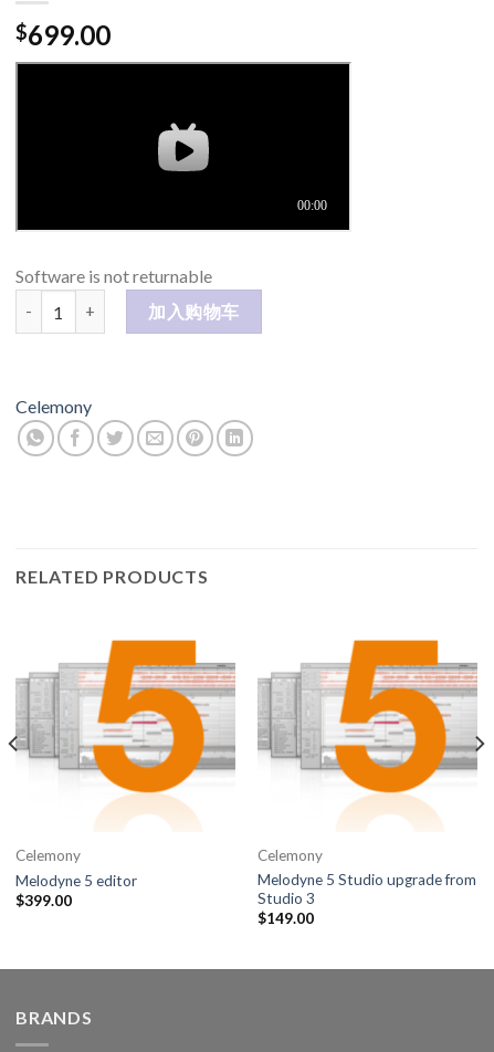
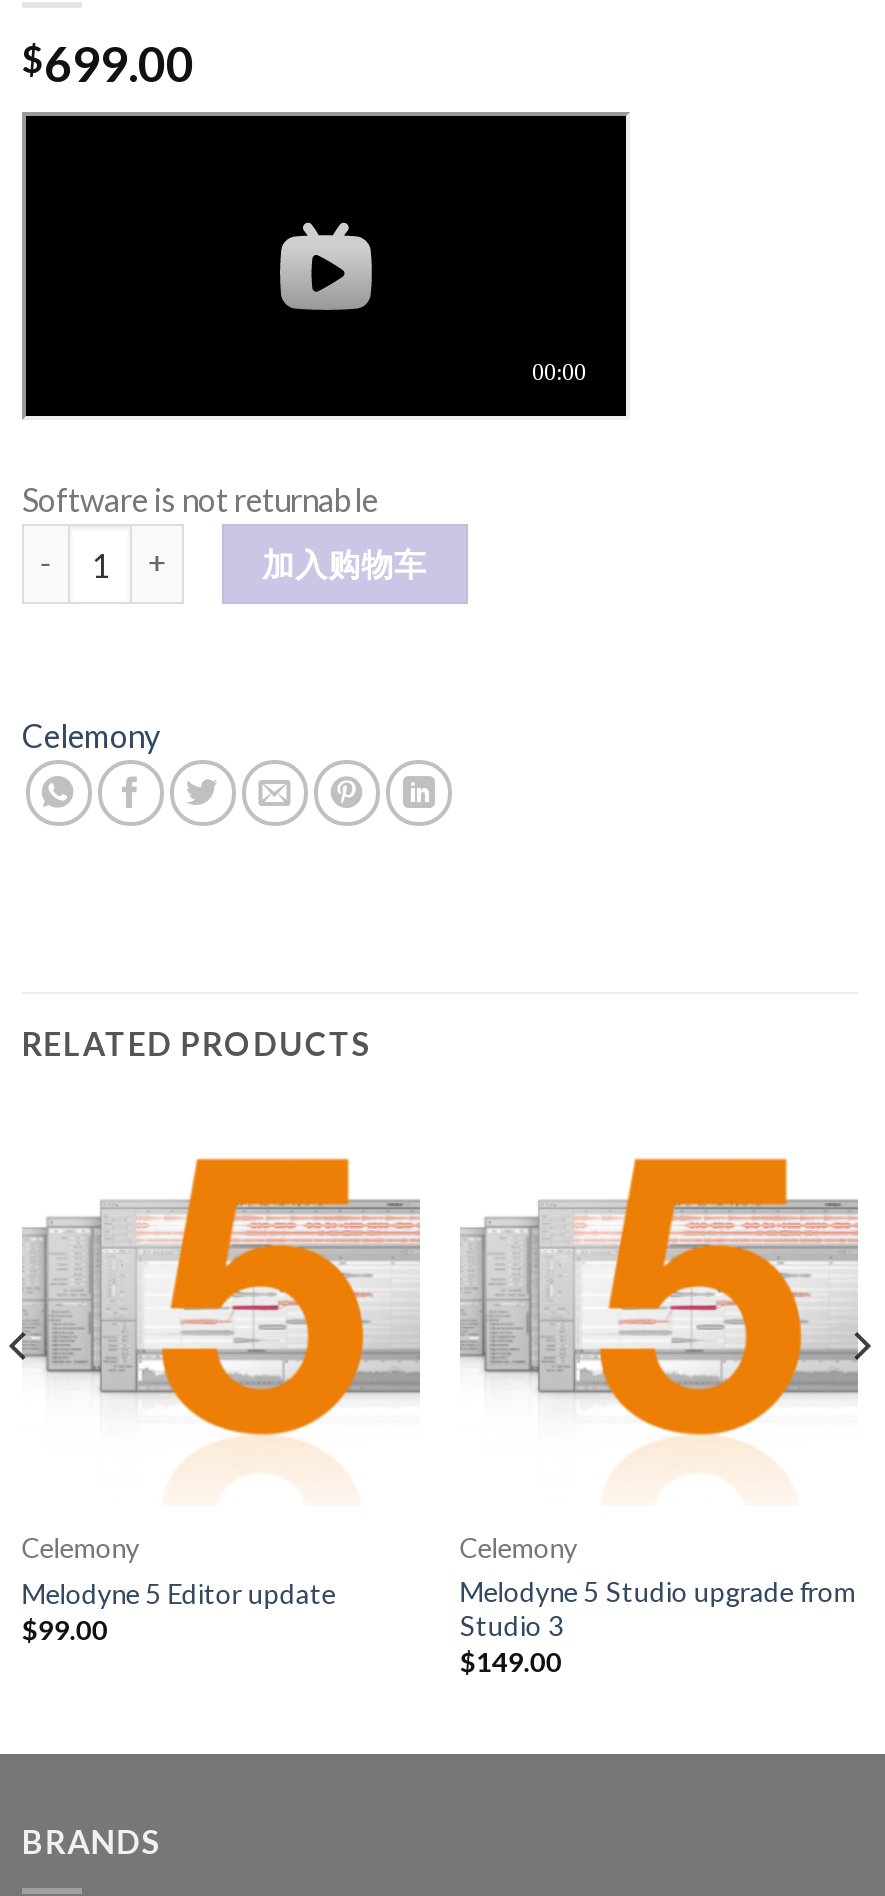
[15,871,137,909] Melodyne 5 editor | $399.00 -> [22,1577,336,1646] Melodyne 5 Editor update | $99.00

